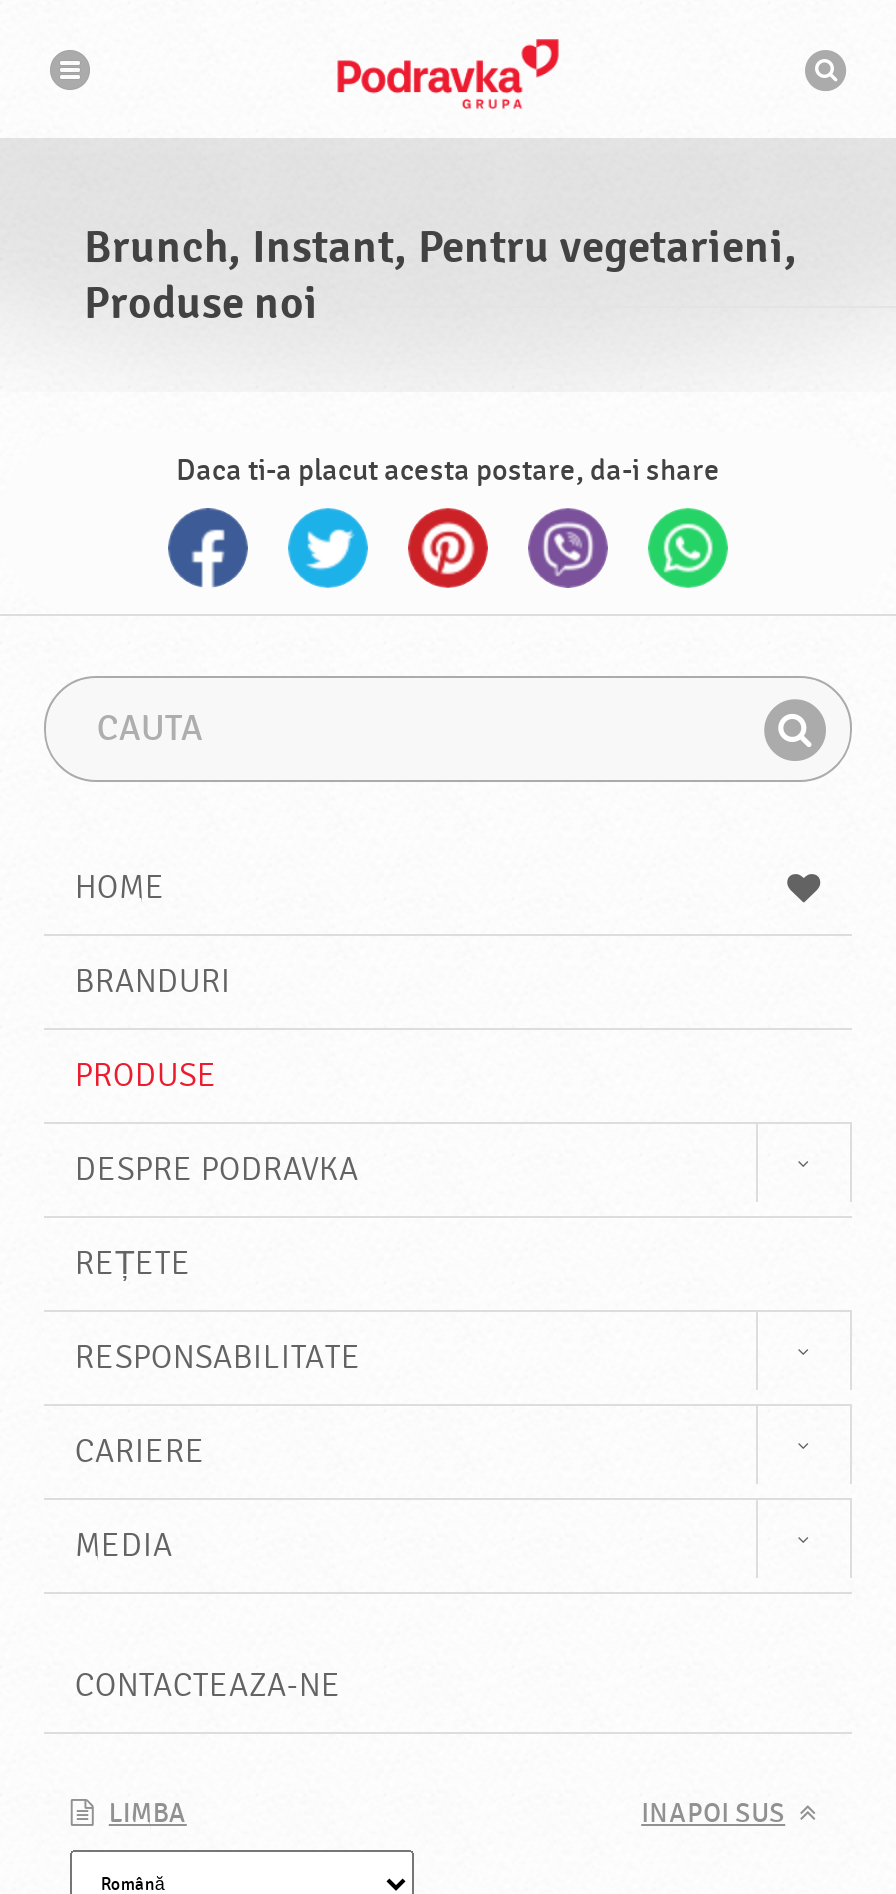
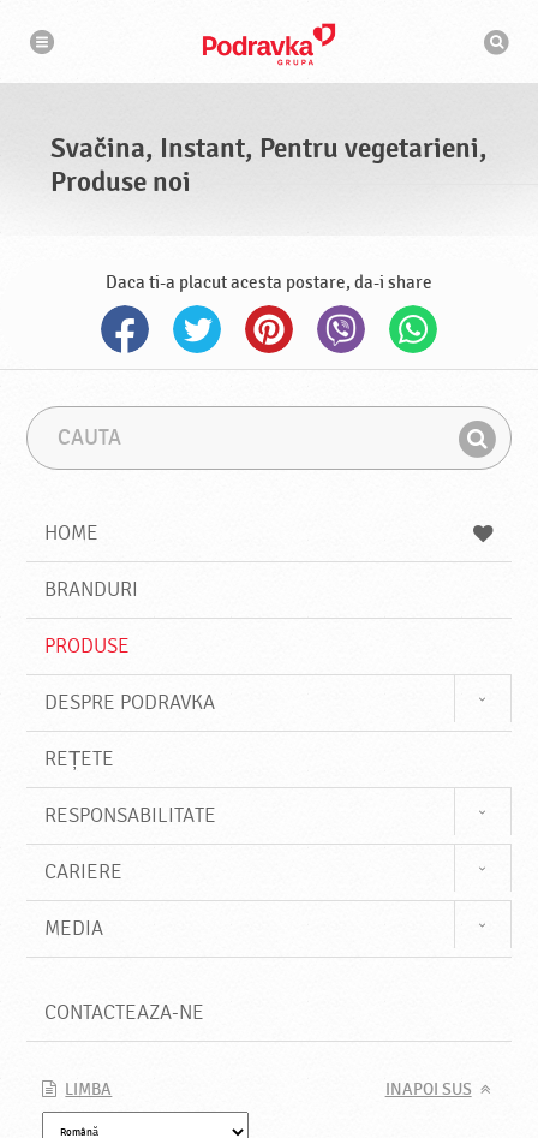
[84,220,798,276] Brunch, Instant, Pentru vegetarieni, -> [50,132,488,166] Svačina, Instant, Pentru vegetarieni,

